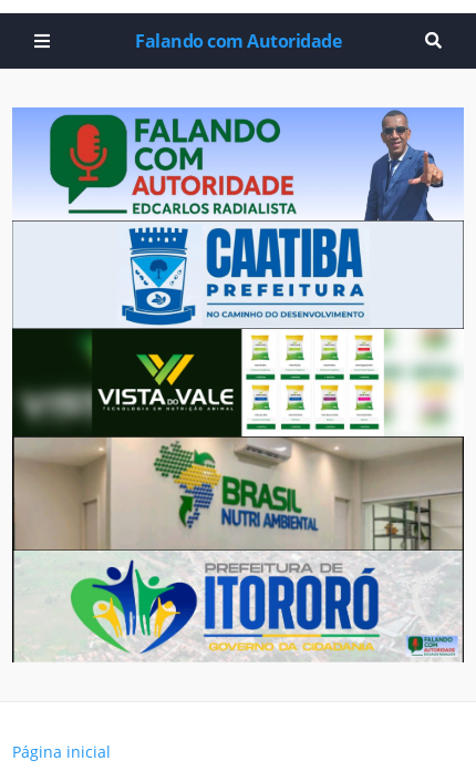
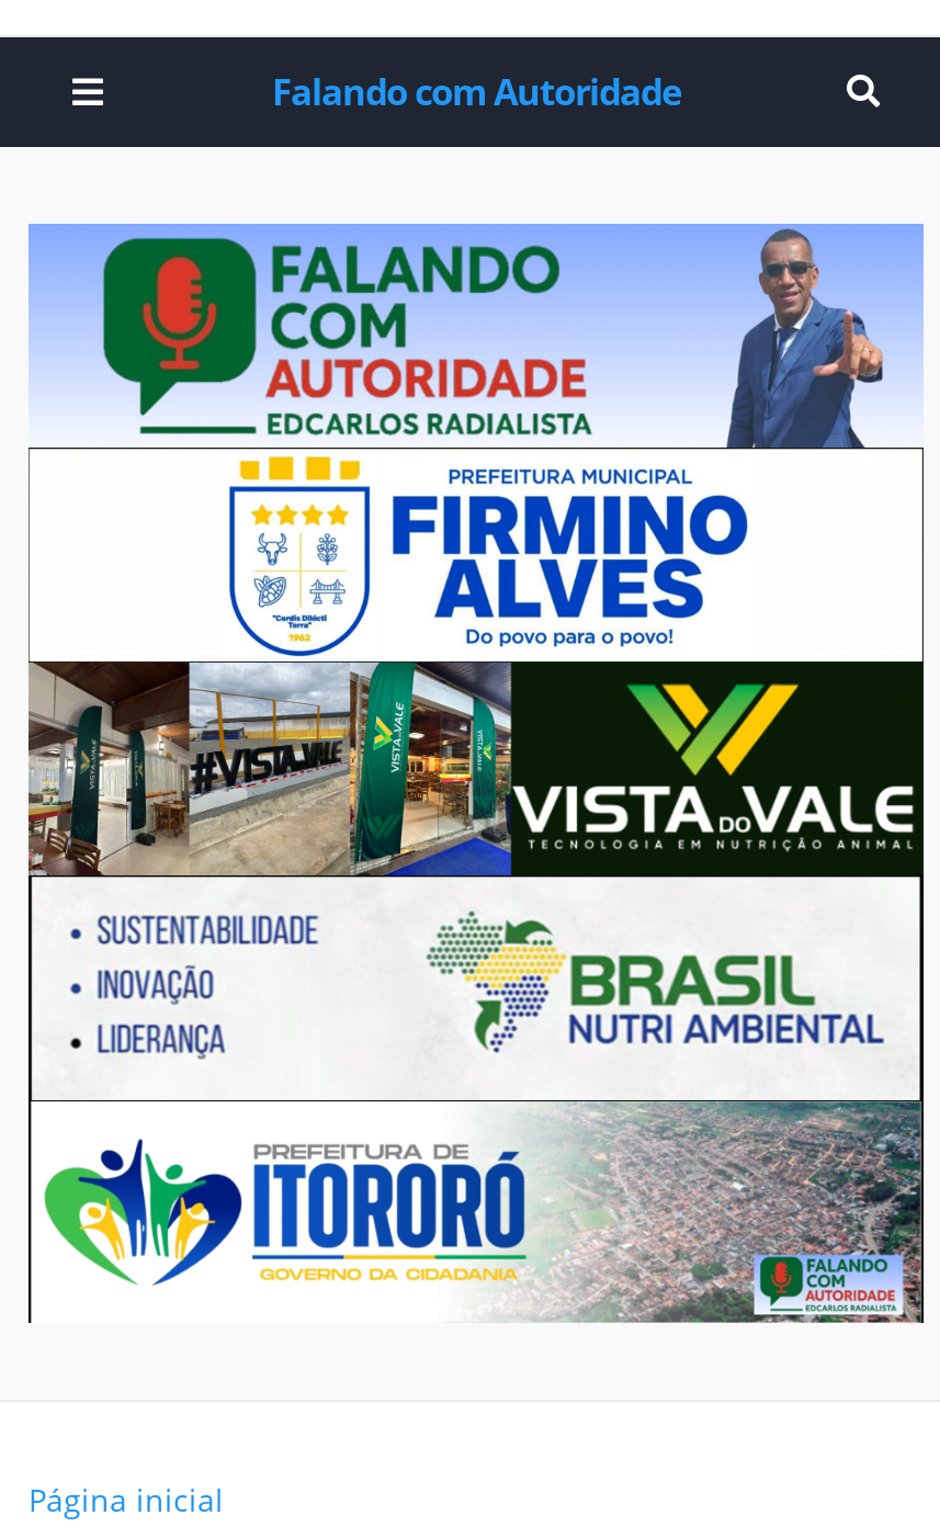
[11,225,464,662] [image] -> [26,454,926,1325] [image]

